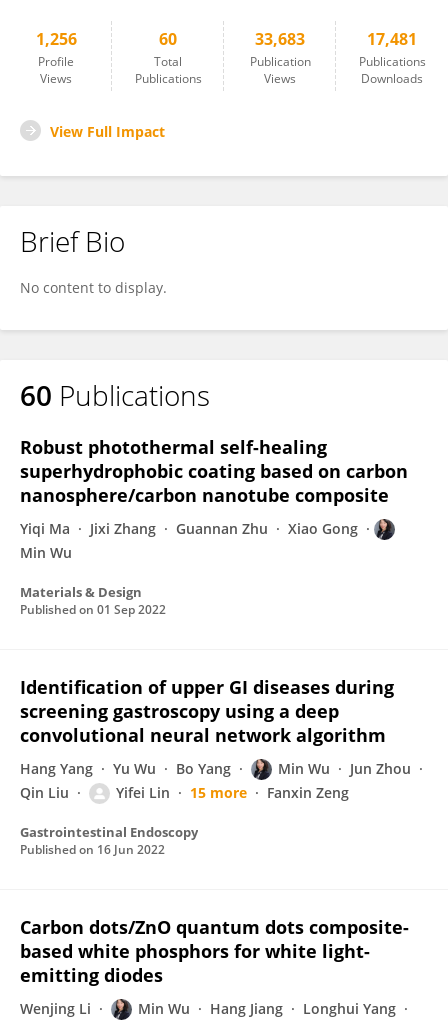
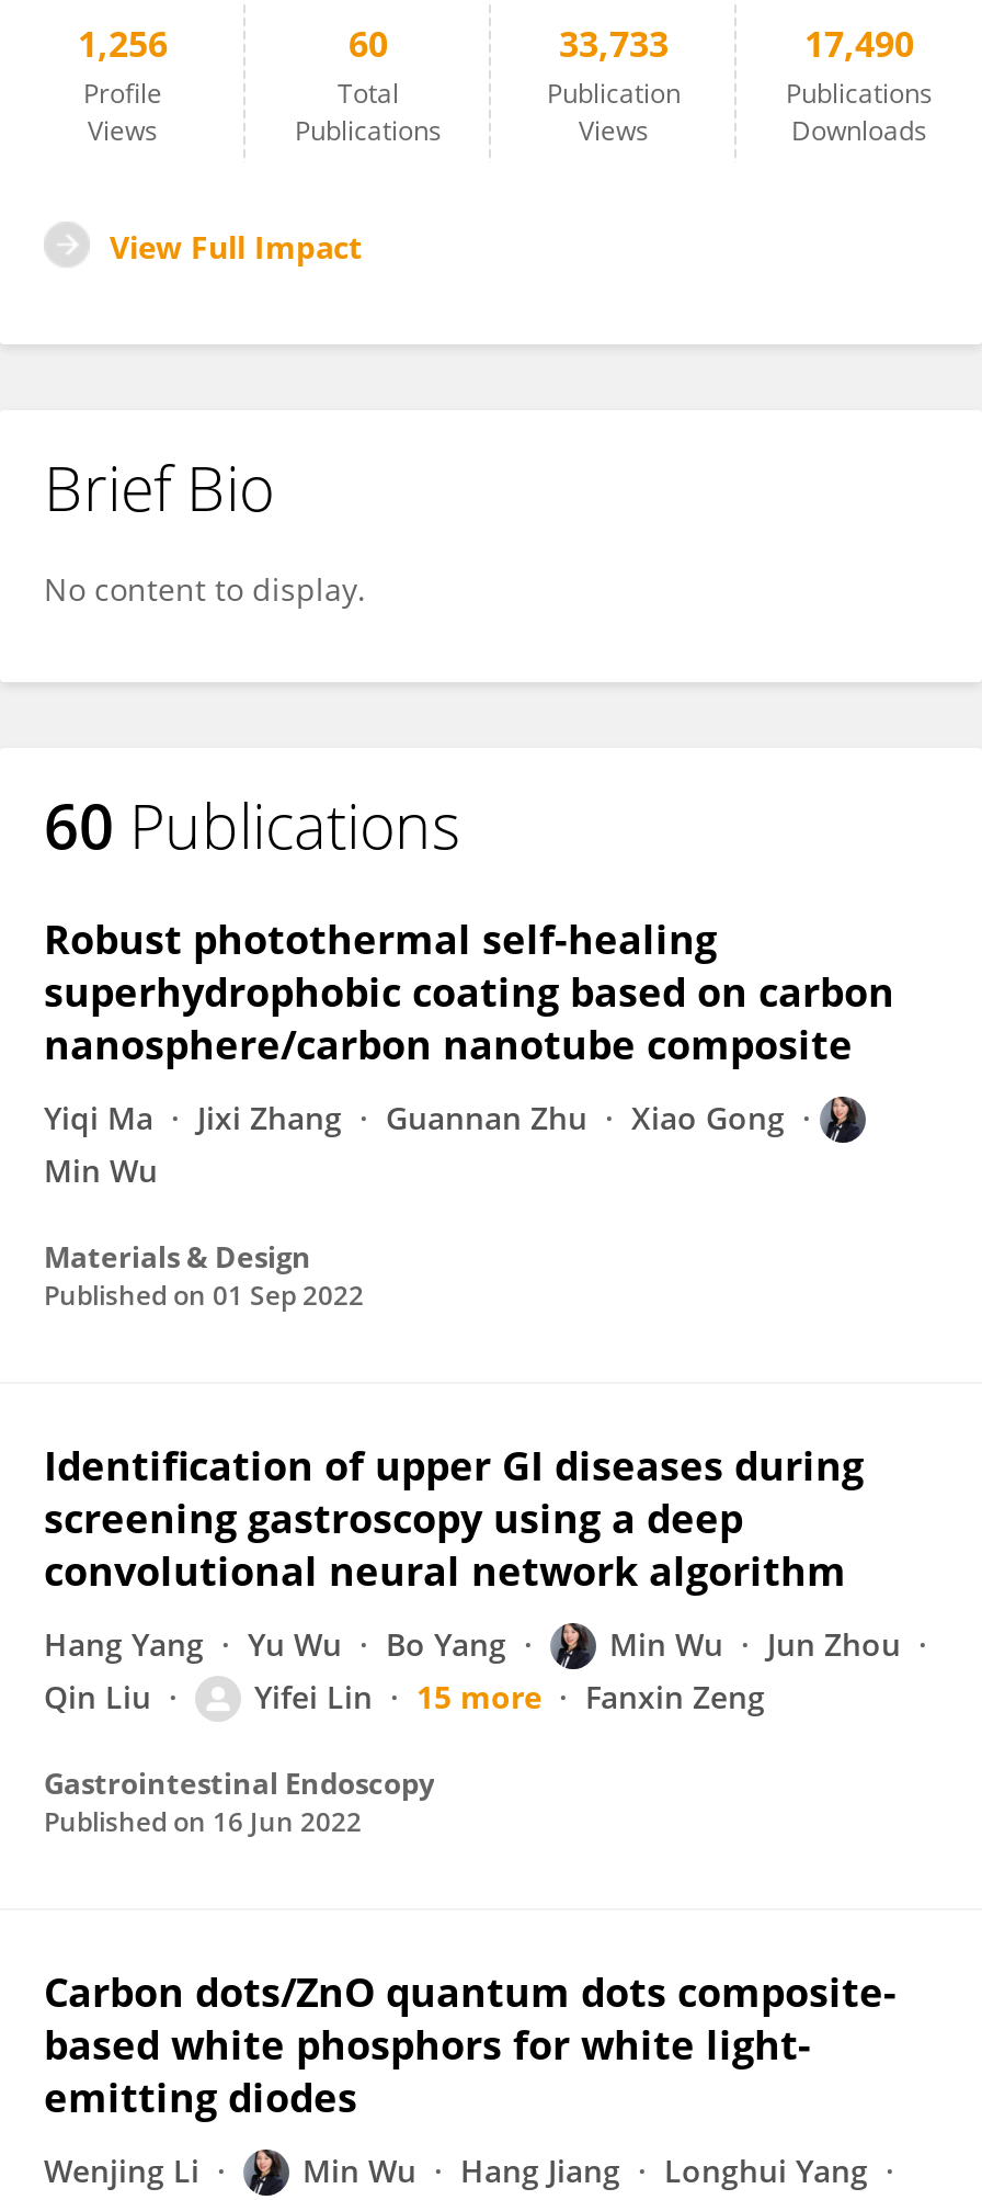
[255,28,305,50] 33,683 -> [559,20,669,68] 33,733
[367,28,417,50] 17,481 -> [804,20,914,68] 17,490

